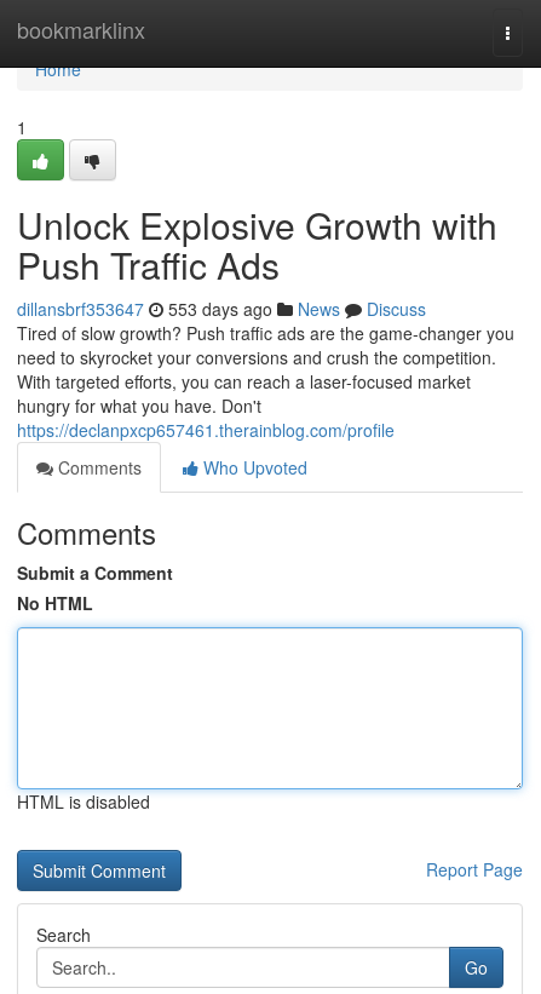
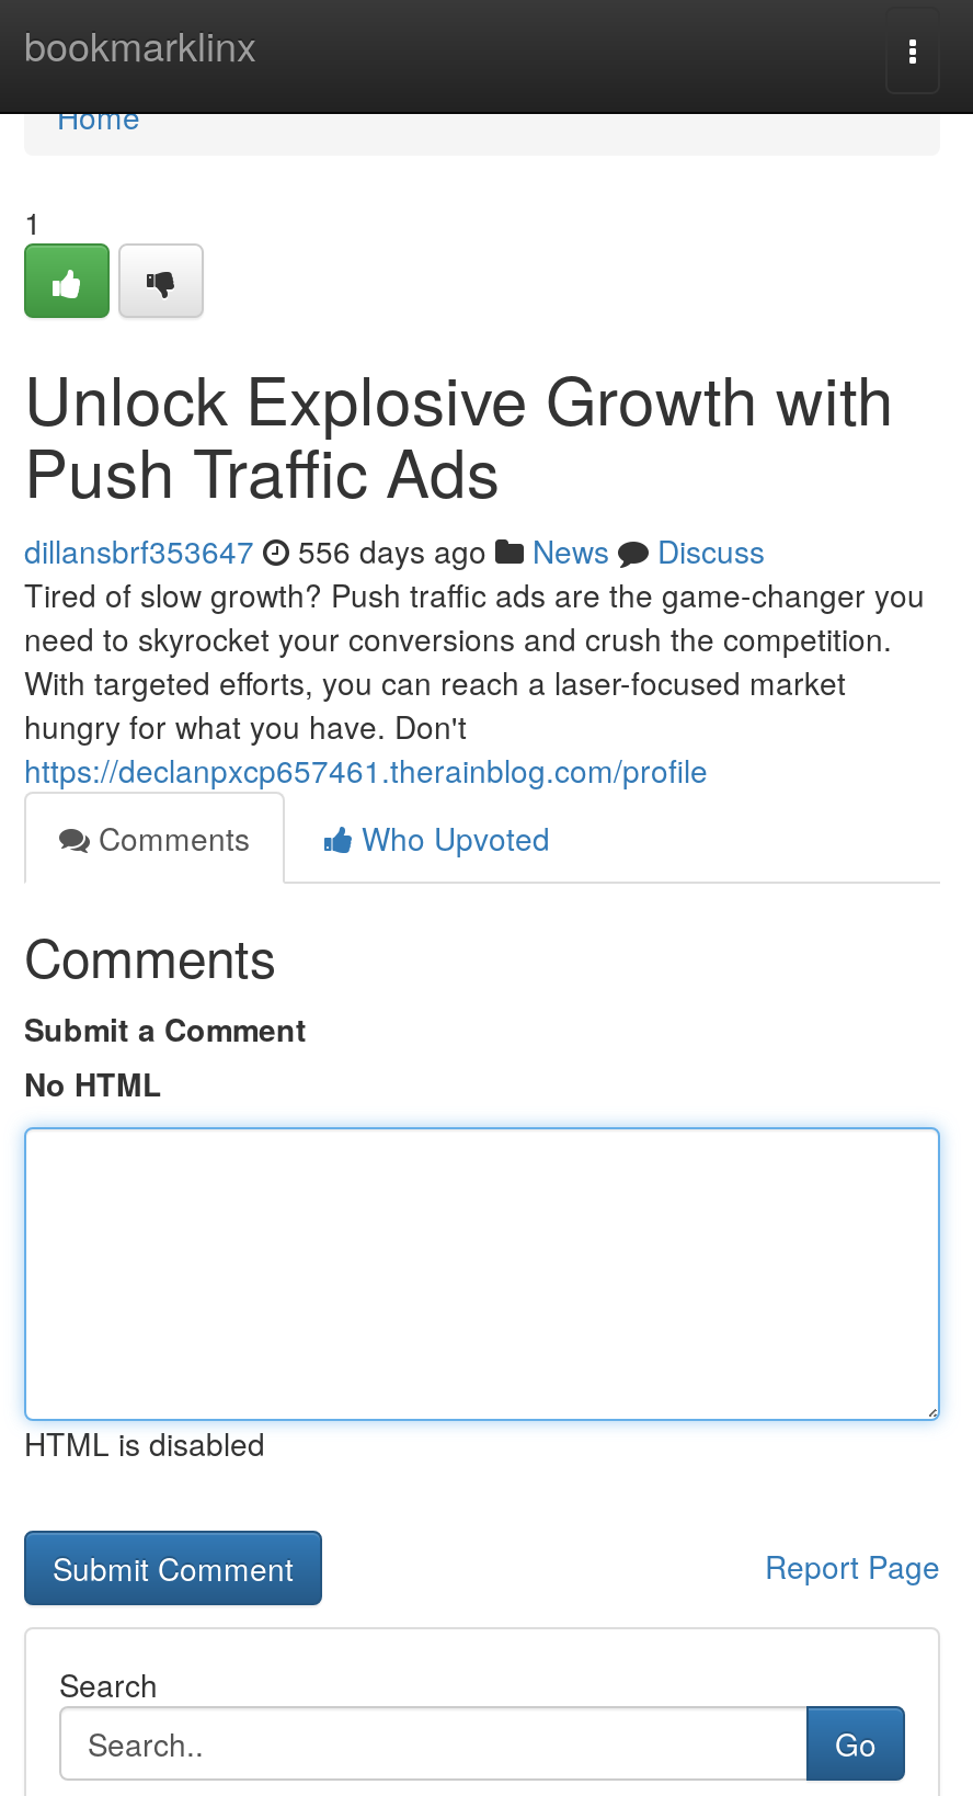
[17,297,426,321] dillansbrf353647 553 days ago News Discuss -> [24,528,765,572] dillansbrf353647 556 days ago News Discuss

